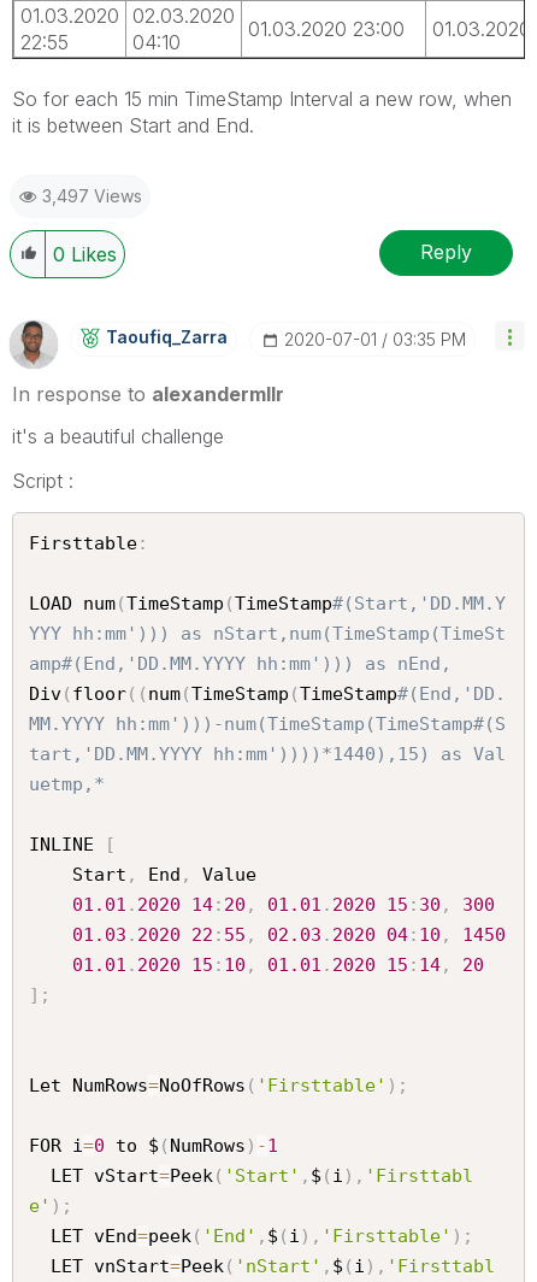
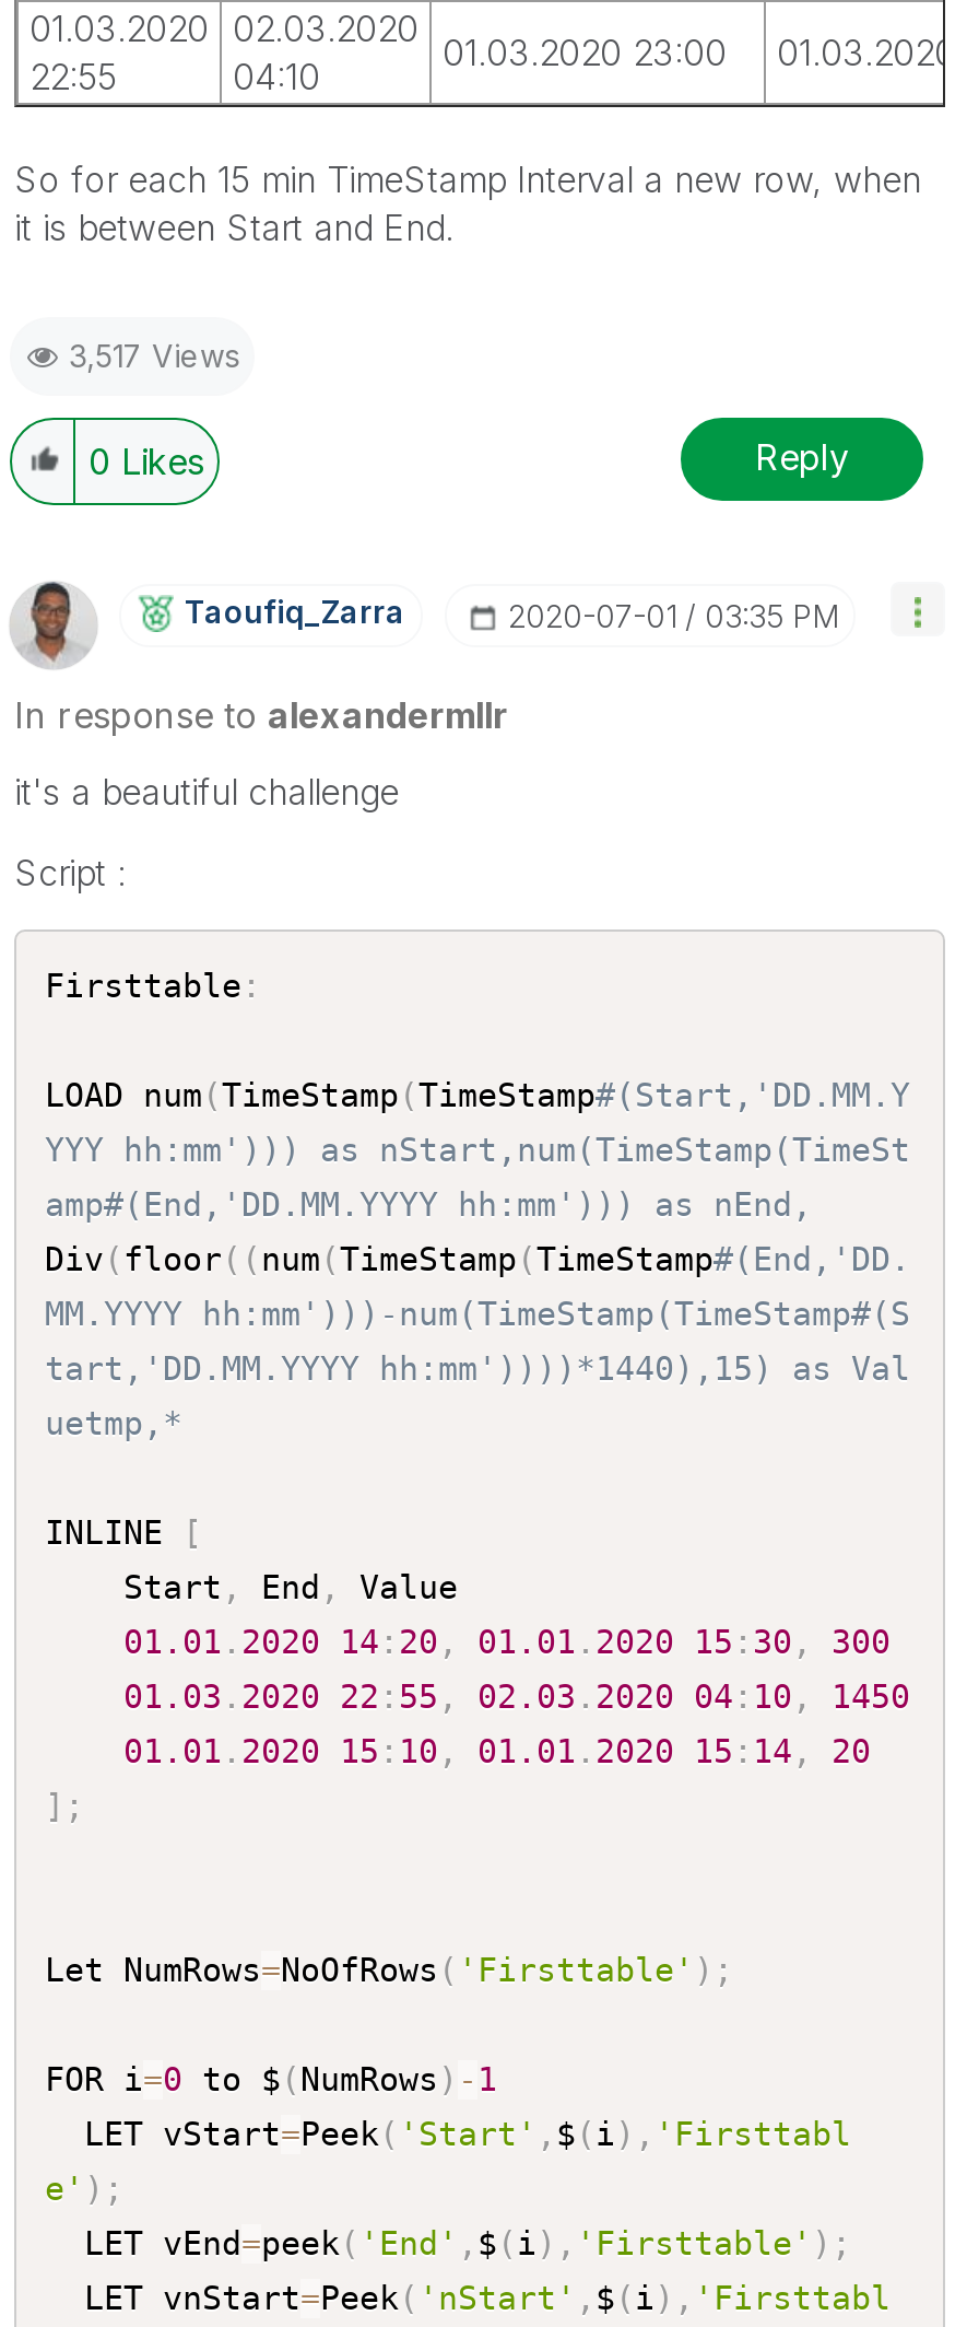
[42,185,142,205] 3,497 Views -> [69,336,239,373] 3,517 Views

